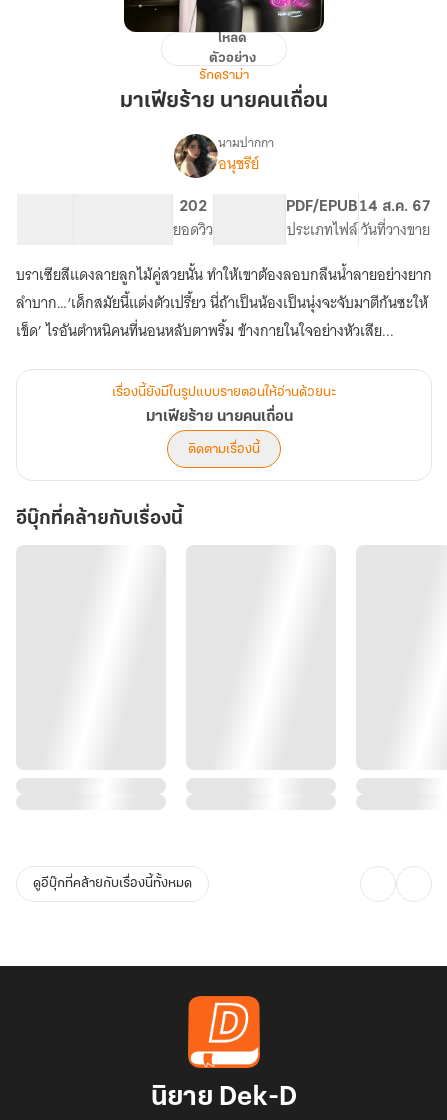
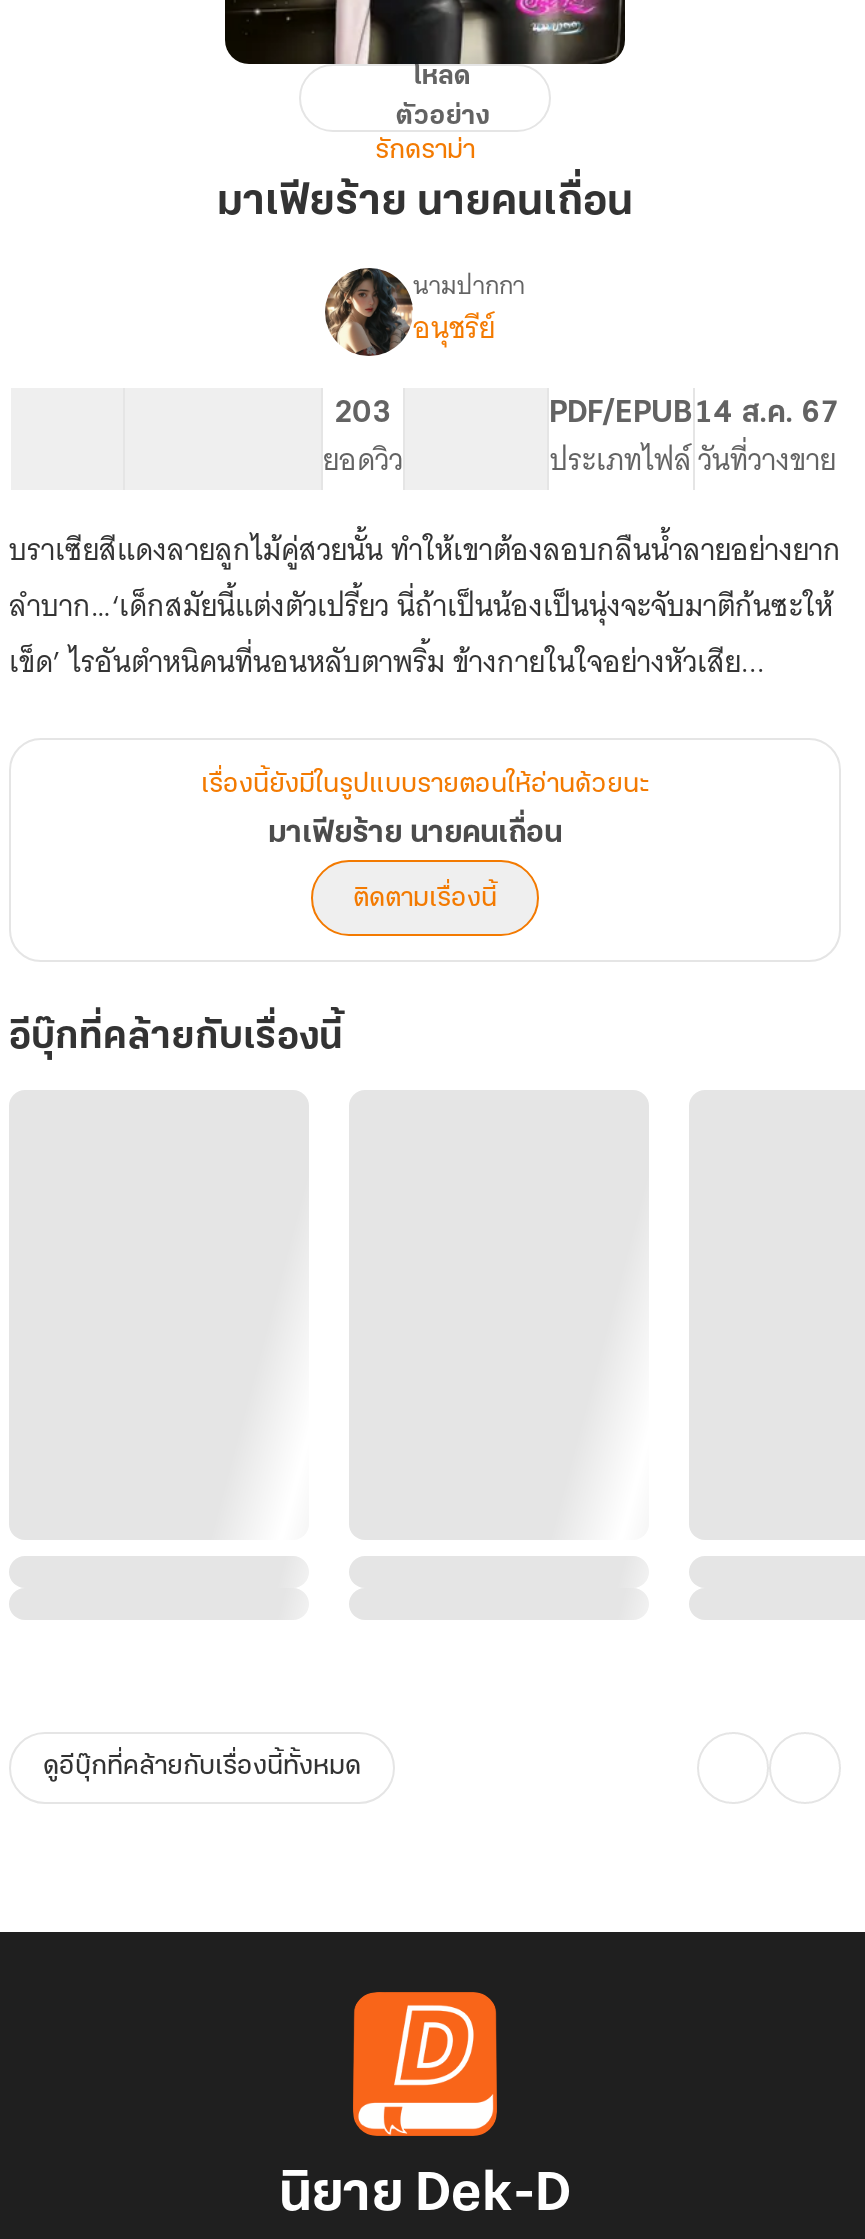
[179,199,207,215] 202 -> [334,398,392,430] 203

